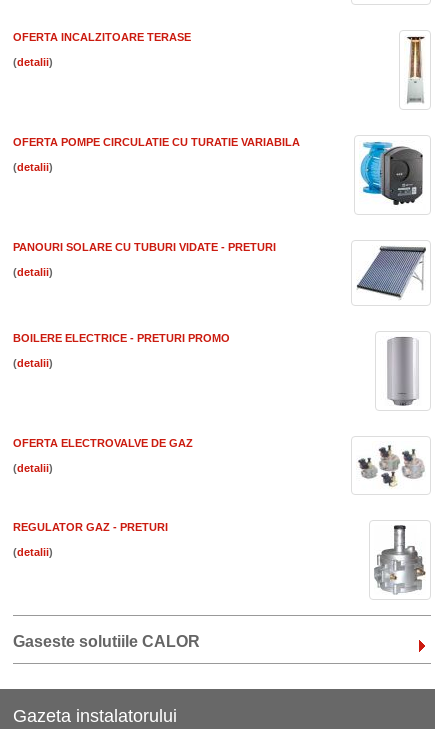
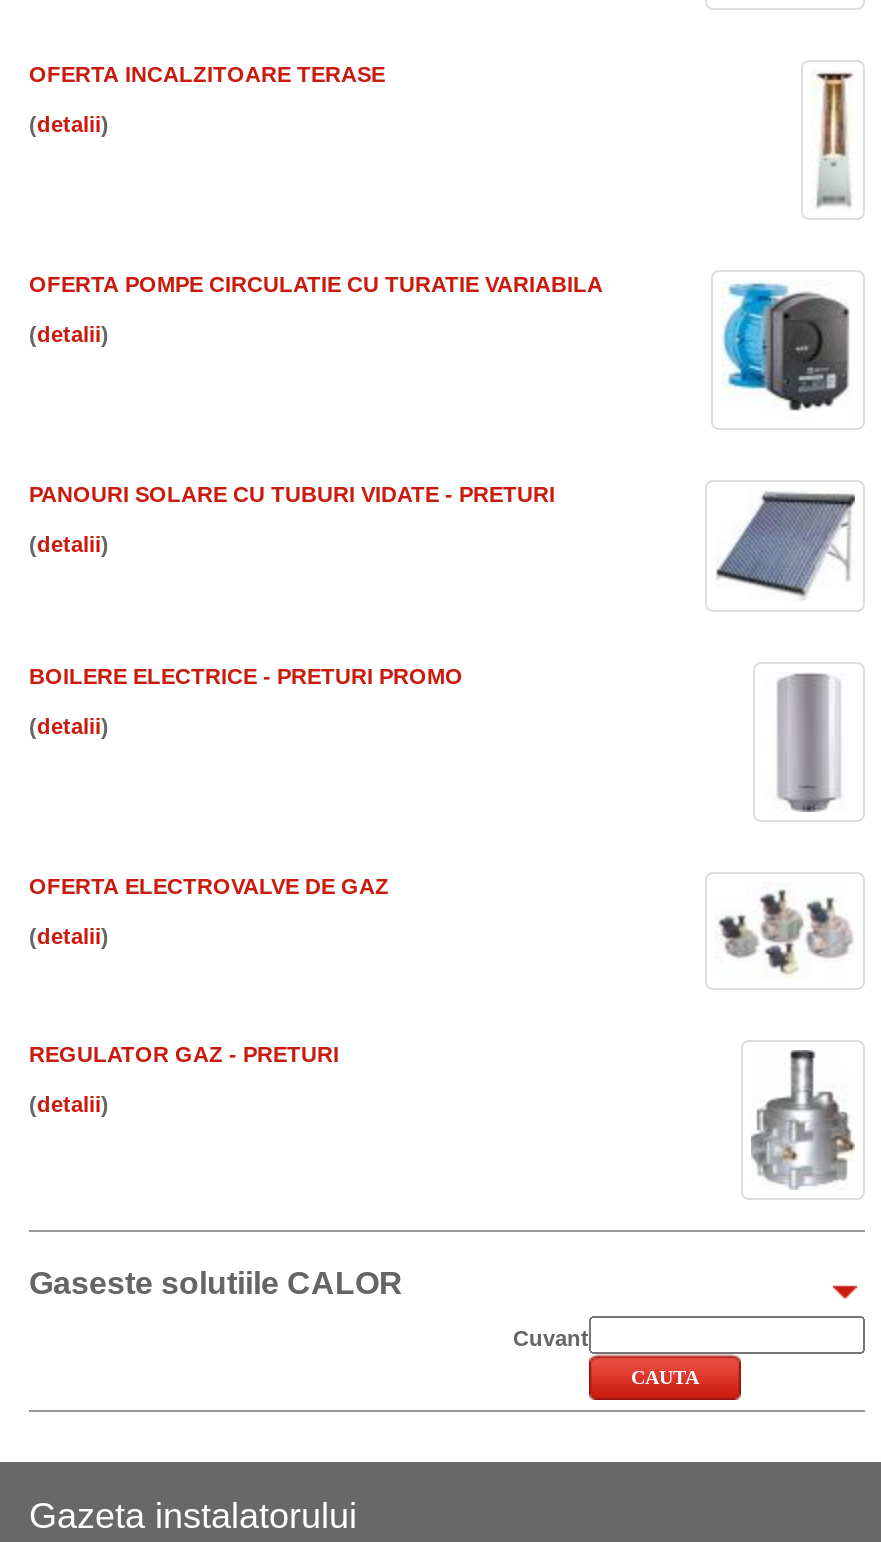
none -> [513,1318,867,1402] [image] | Cuvant

